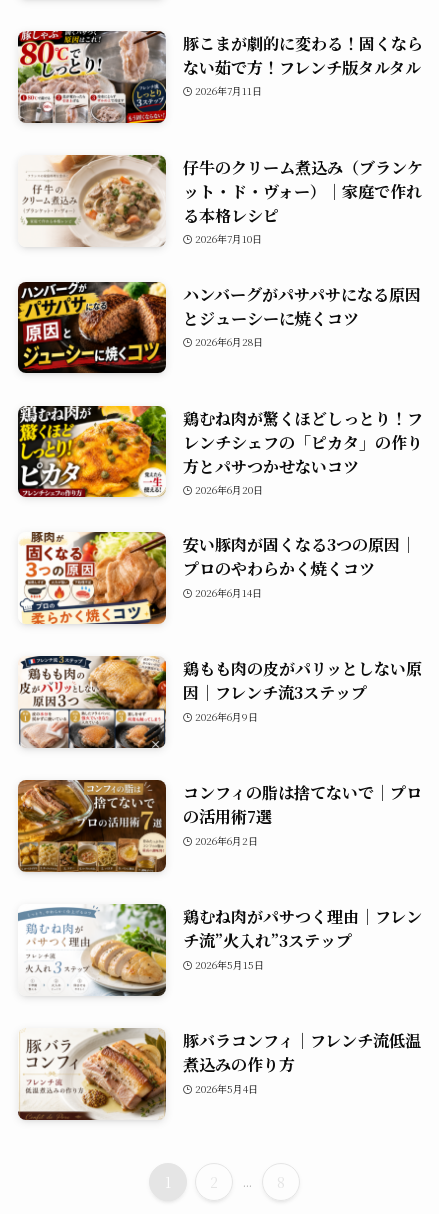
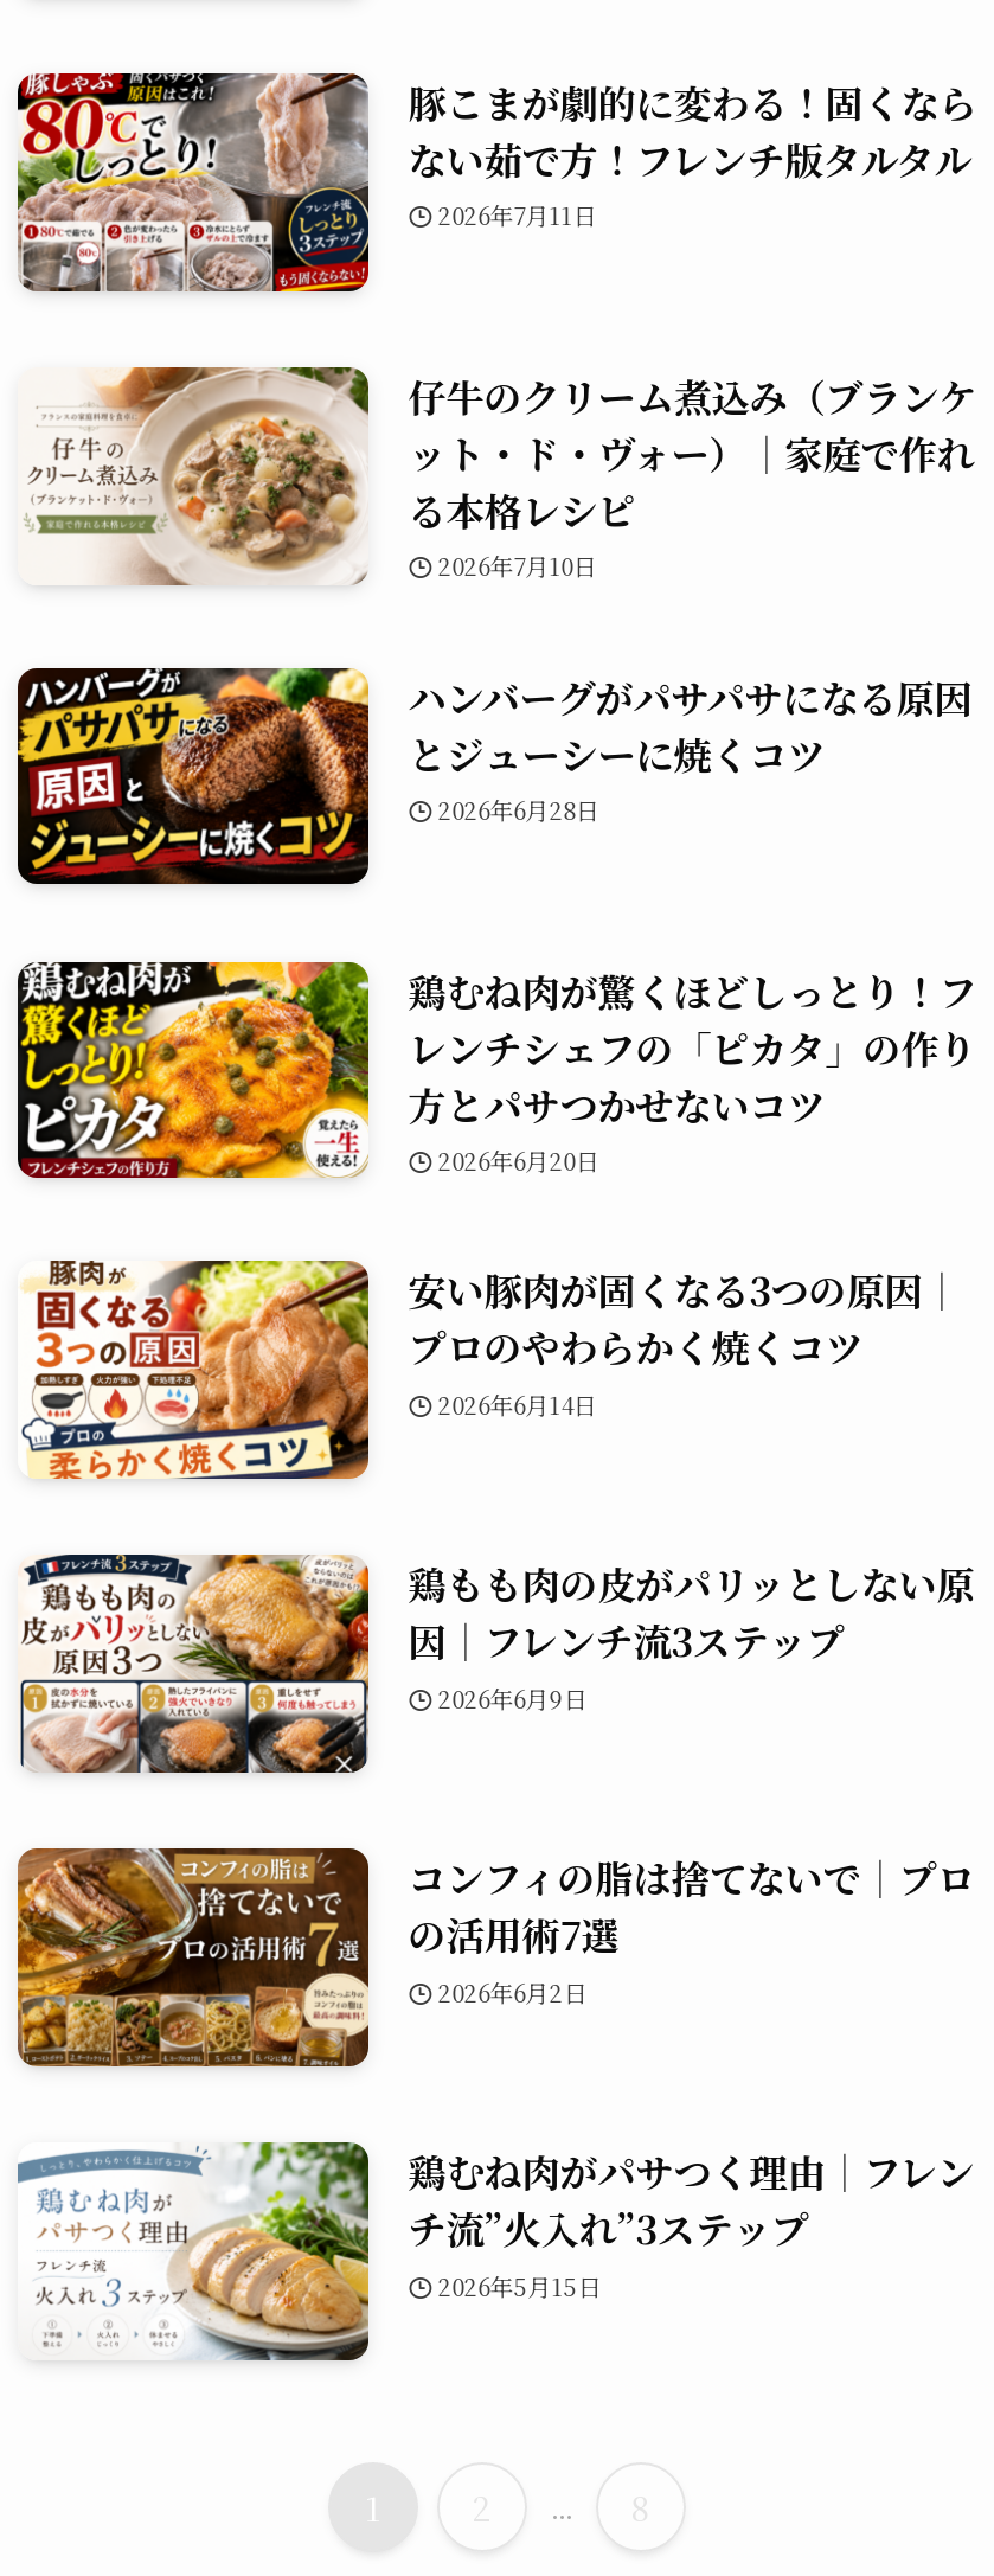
[17,1028,421,1121] [image] | 豚バラコンフィ｜フレンチ流低温 | 煮込みの作り方 | 2026年5月4日 -> none

